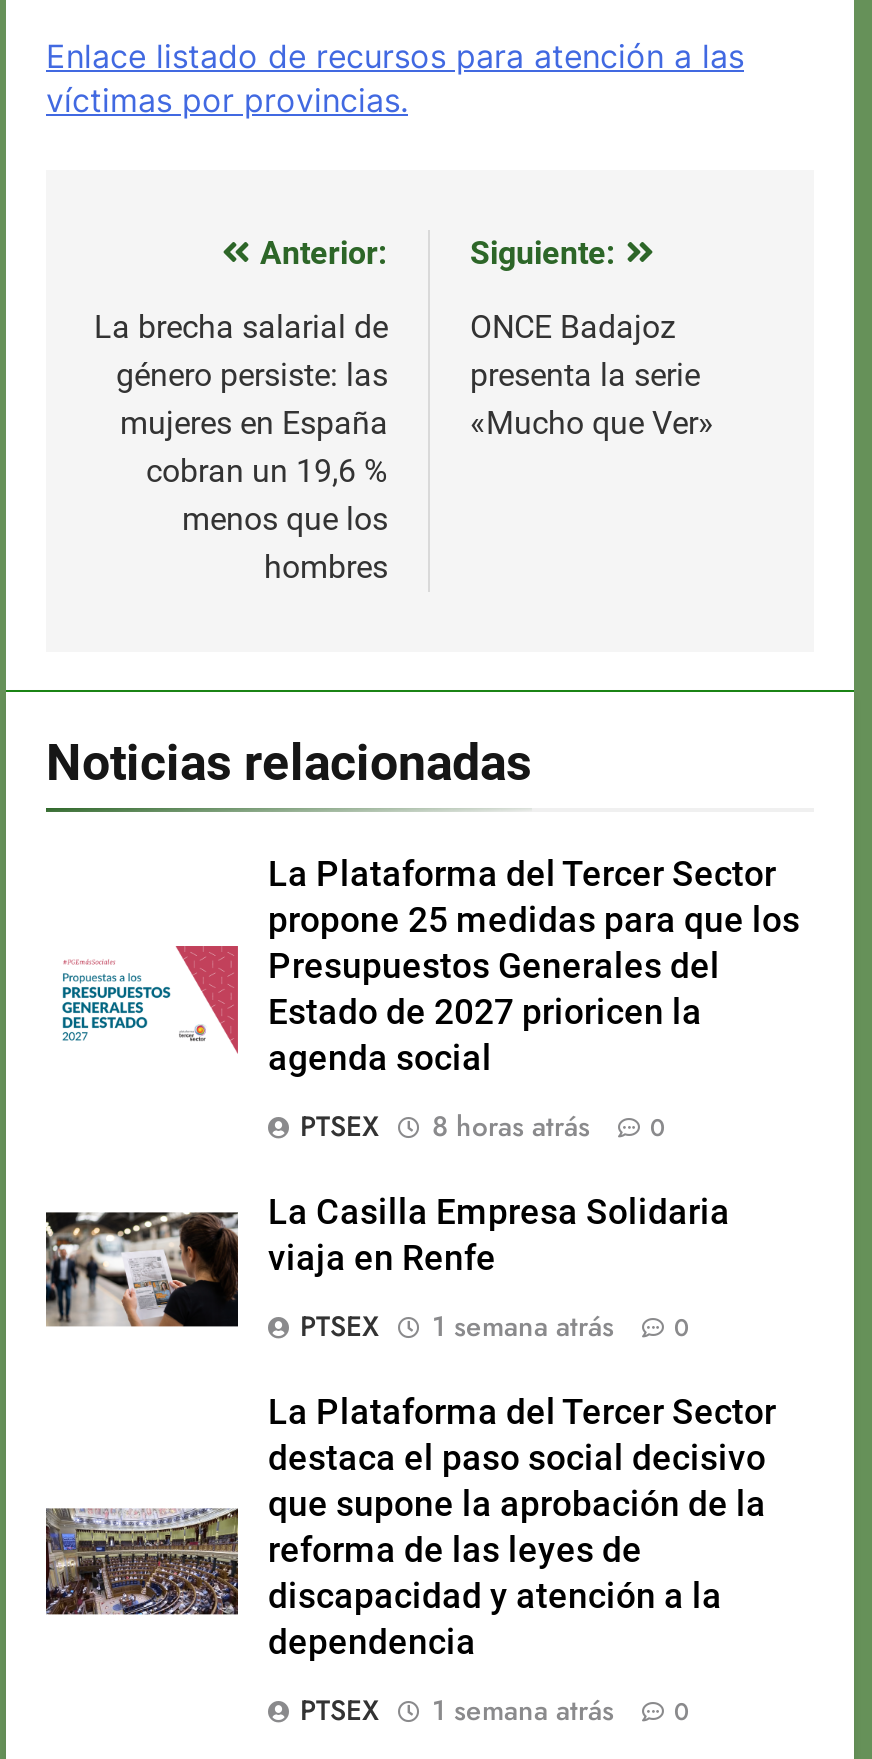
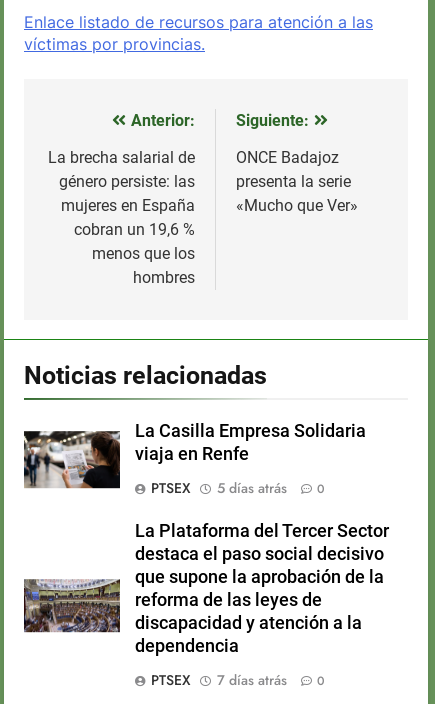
[60,854,800,1146] [image] | La Plataforma del Tercer Sector | propone 25 medidas para que los | Presupuestos Generales del | Estado de 2027 prioricen la | agenda social | PTSEX | 8 horas atrás | 0 -> none
[300,1306,690,1346] PTSEX 1 semana atrás 0 -> [151,478,325,498] PTSEX 5 días atrás 0
[300,1690,690,1730] PTSEX 1 semana atrás 0 -> [151,670,325,690] PTSEX 7 días atrás 0

